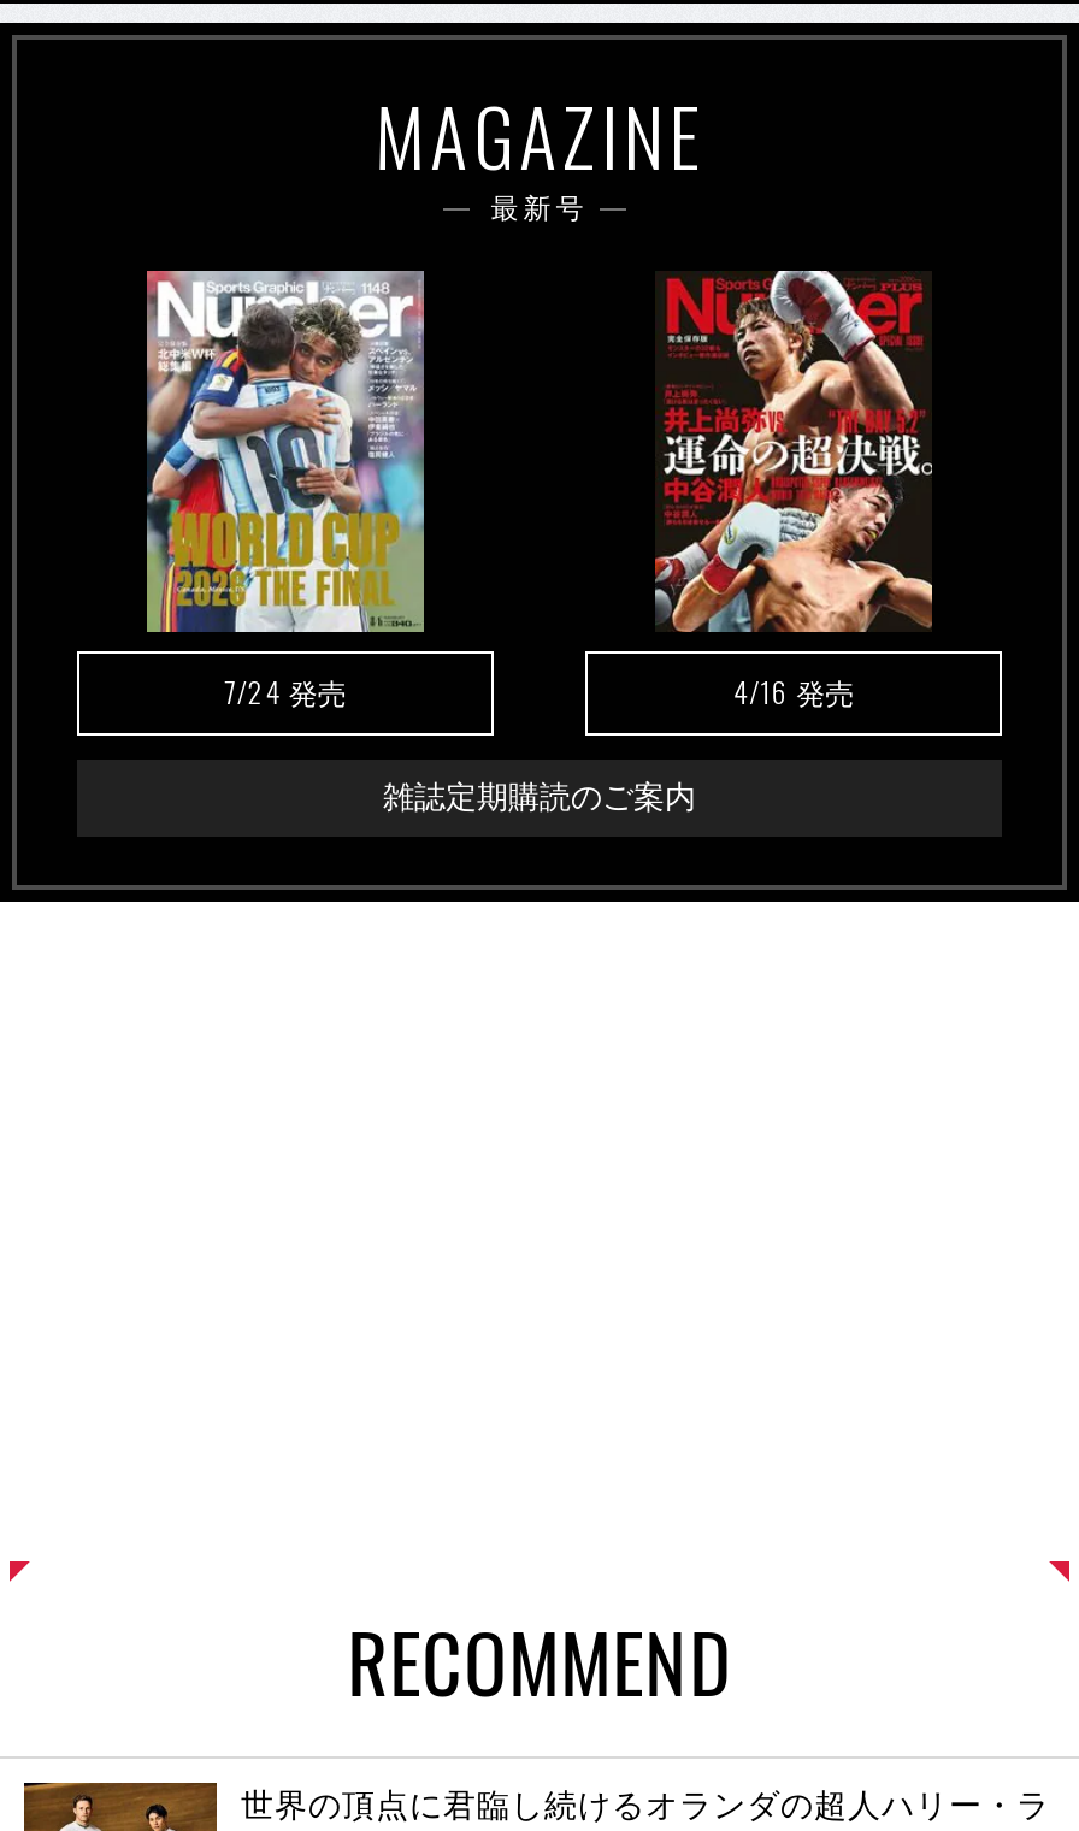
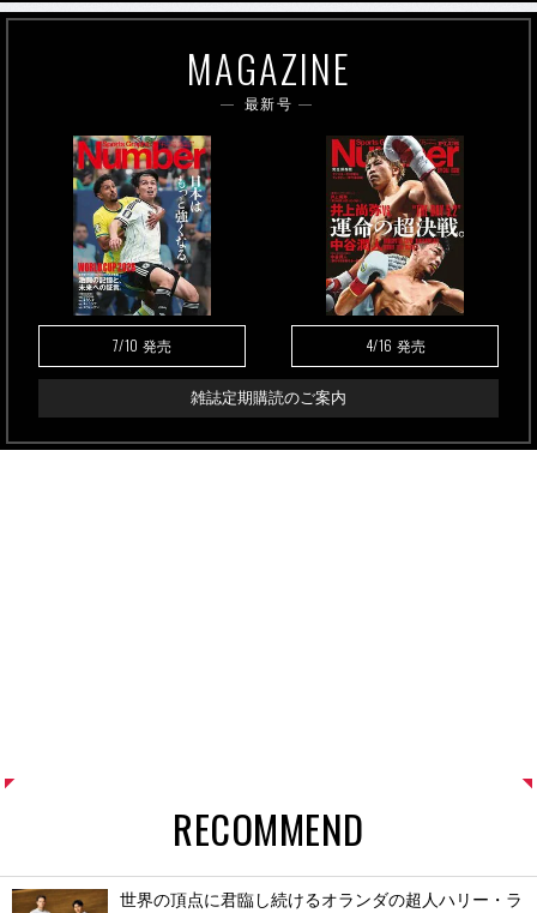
[145,268,426,710] [image] | 7/24発売 -> [73,134,211,355] [image] | 7/10発売

